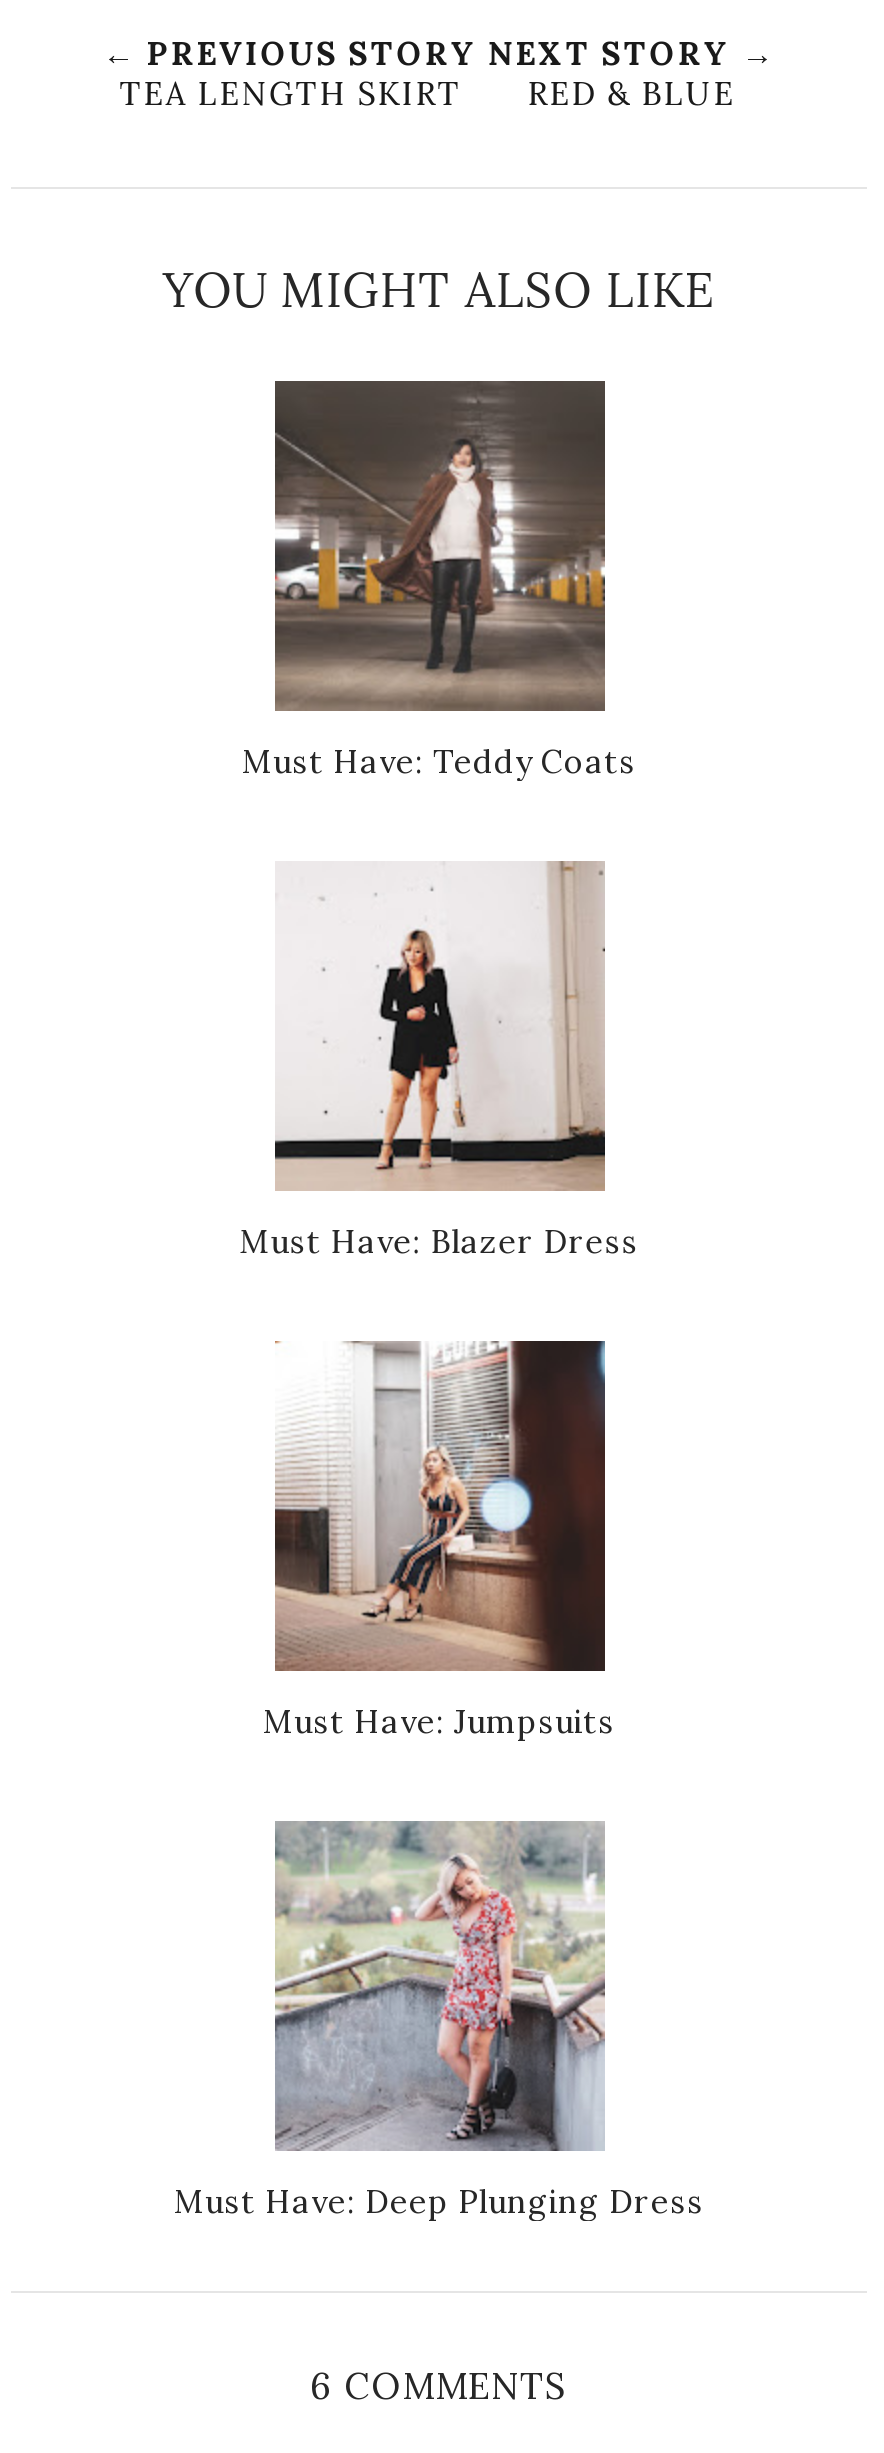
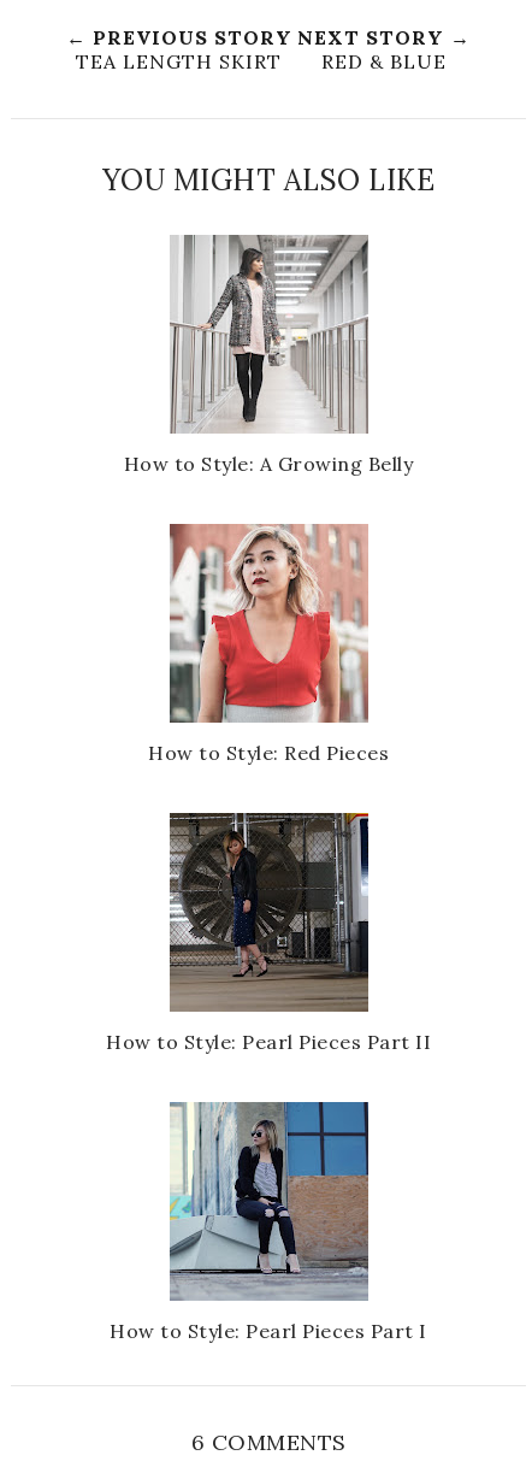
[242,379,636,781] [image] | Must Have: Teddy Coats -> [124,235,413,476] [image] | How to Style: A Growing Belly
[239,861,639,1261] [image] | Must Have: Blazer Dress -> [148,523,389,765] [image] | How to Style: Red Pieces
[263,1339,615,1741] [image] | Must Have: Jumpsuits -> [106,812,431,1054] [image] | How to Style: Pearl Pieces Part II
[174,1819,704,2221] [image] | Must Have: Deep Plunging Dress -> [110,1101,427,1343] [image] | How to Style: Pearl Pieces Part I

